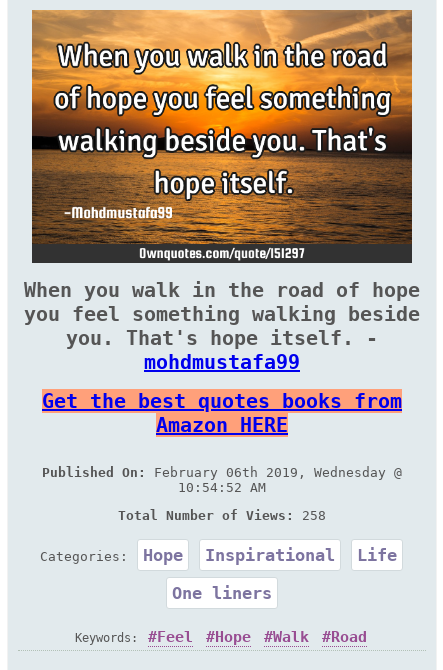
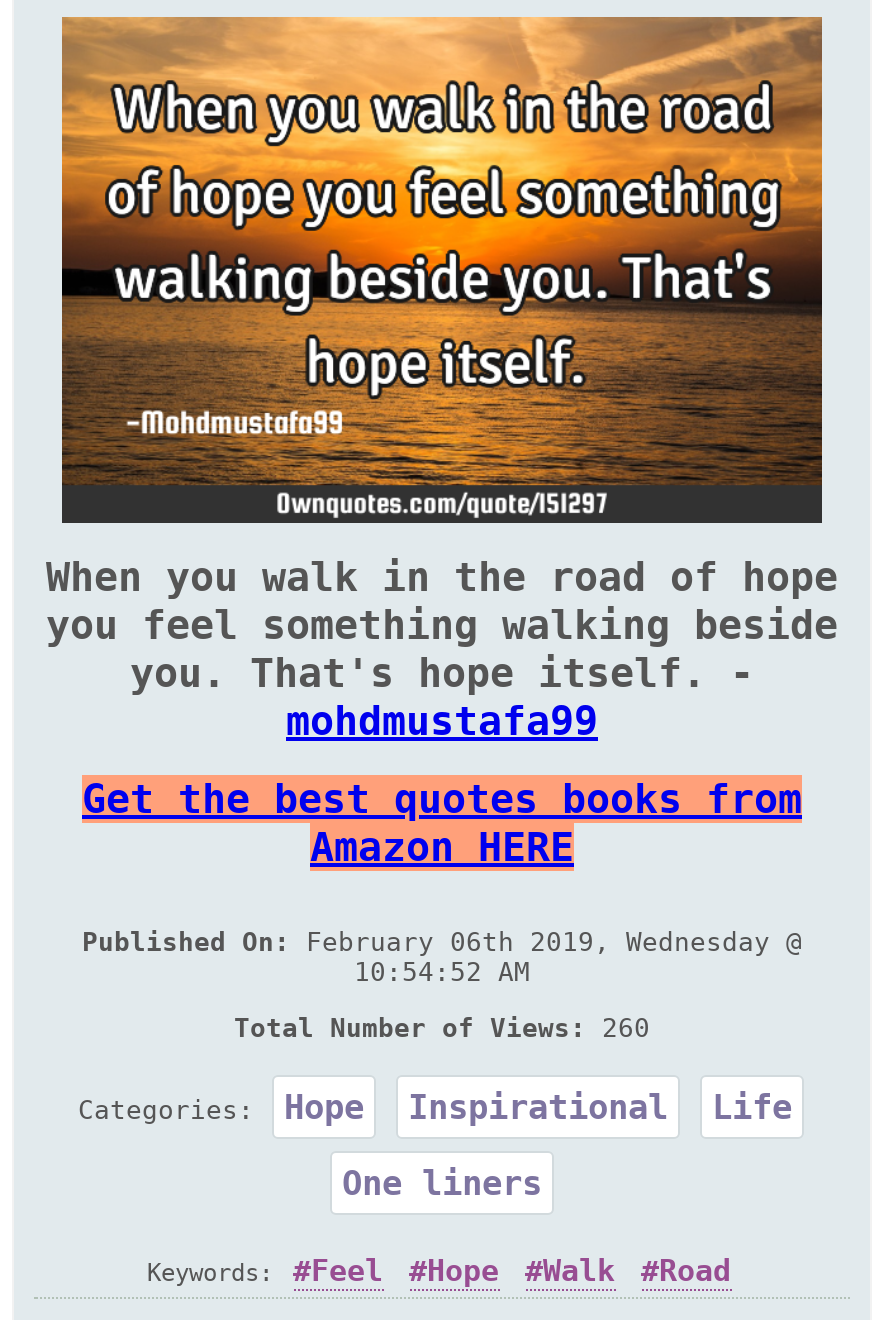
[118,508,326,523] Total Number of Views: 258 -> [234,1014,650,1044] Total Number of Views: 260

